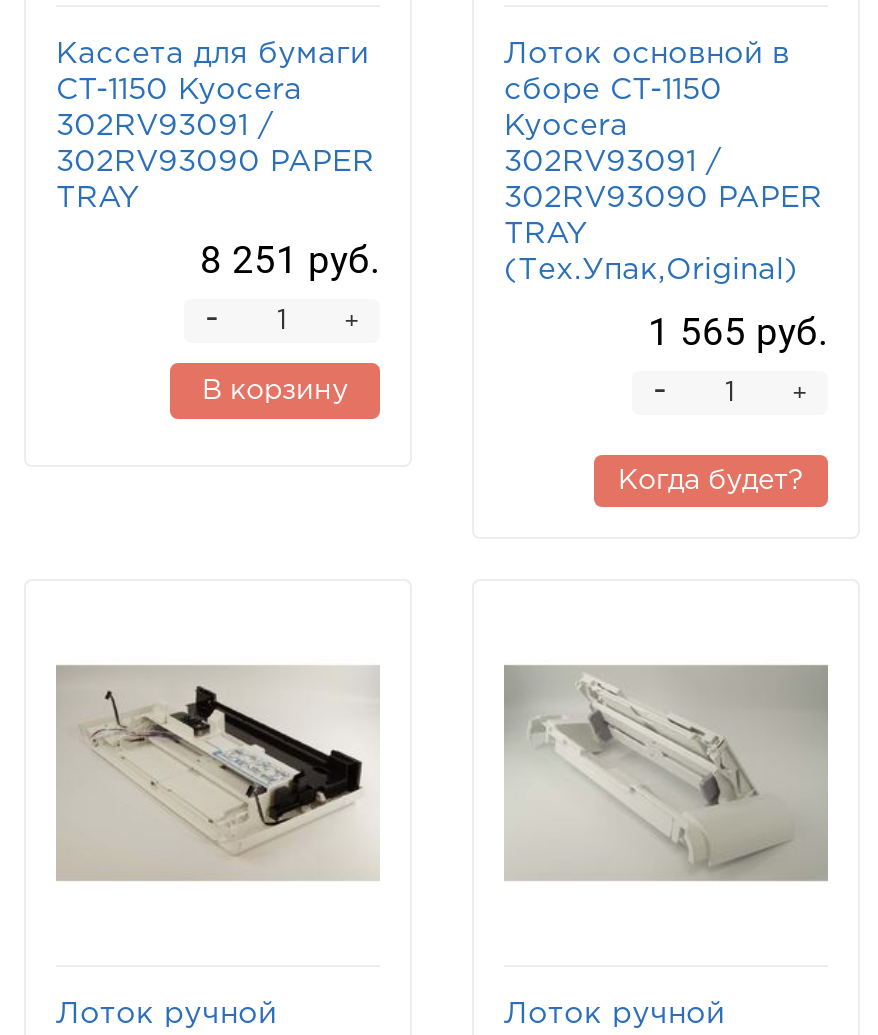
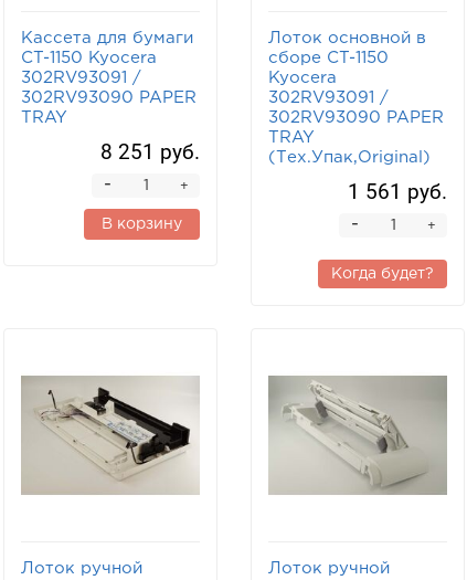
[648,309,828,355] 1 565 руб. -> [348,179,447,205] 1 561 руб.

